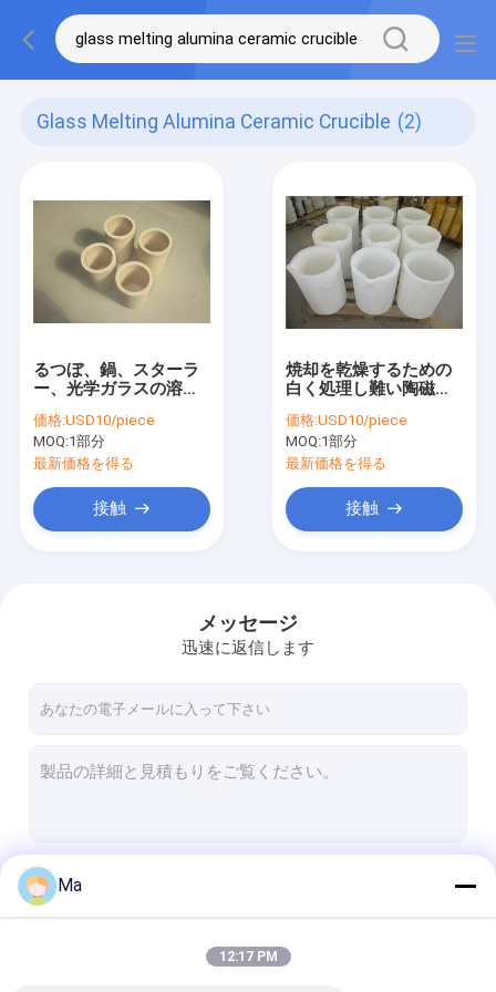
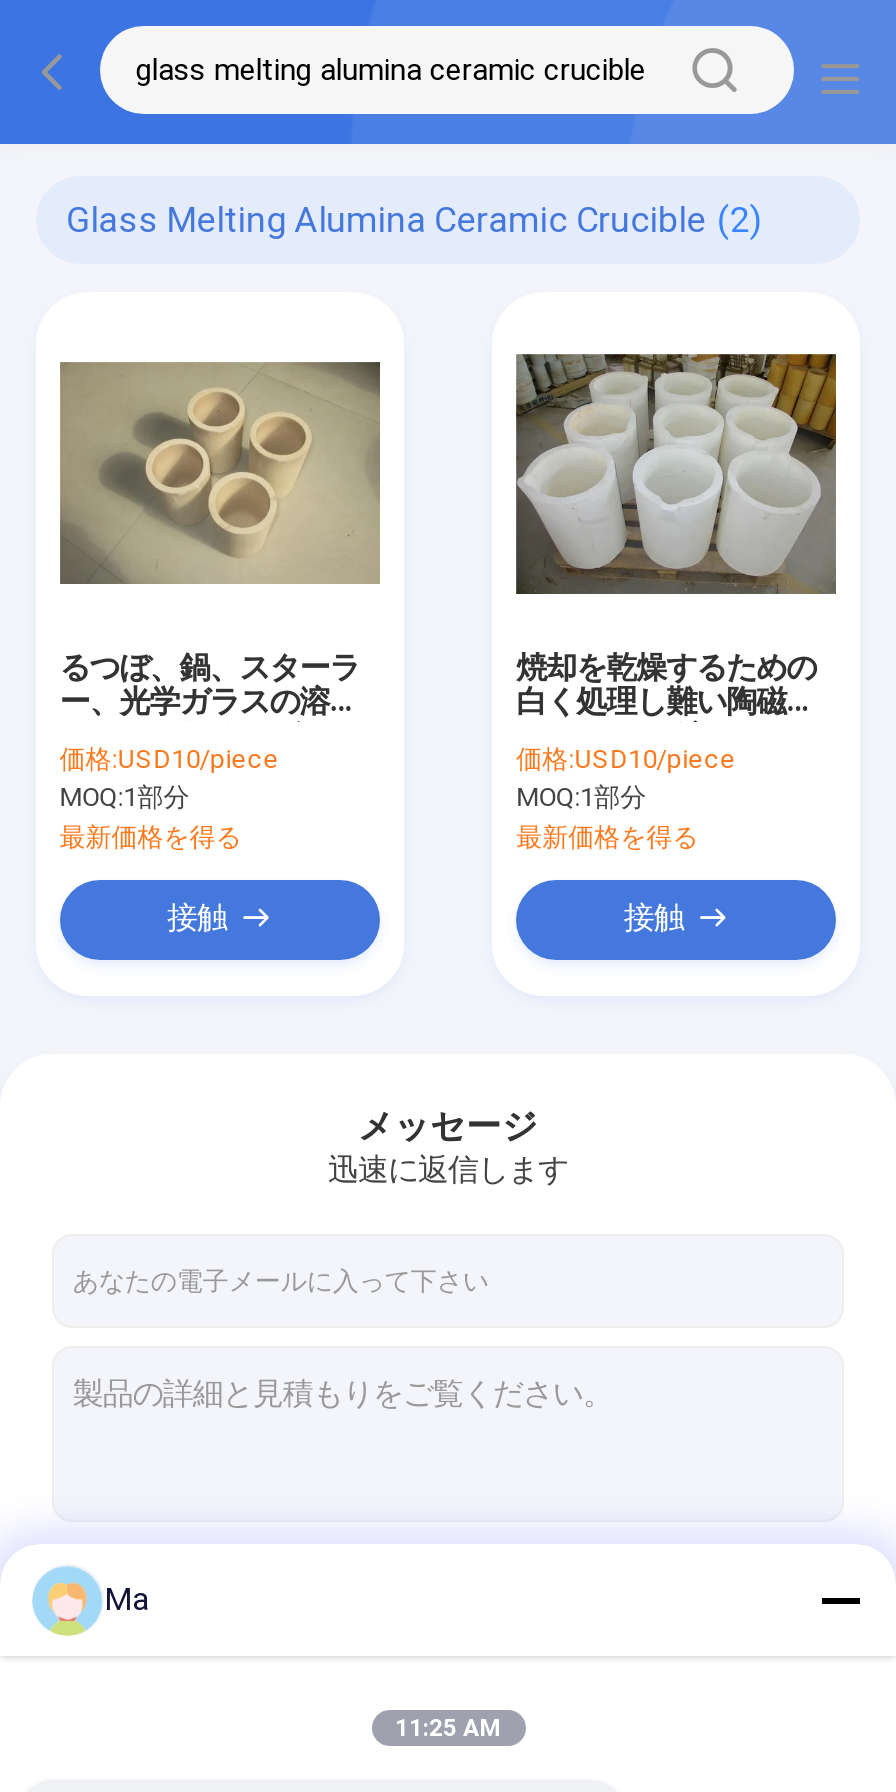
[219,949,277,964] 12:17 PM -> [395,1714,501,1742] 11:25 AM

